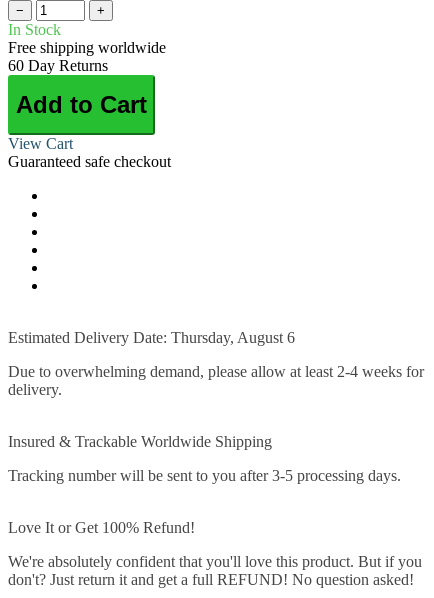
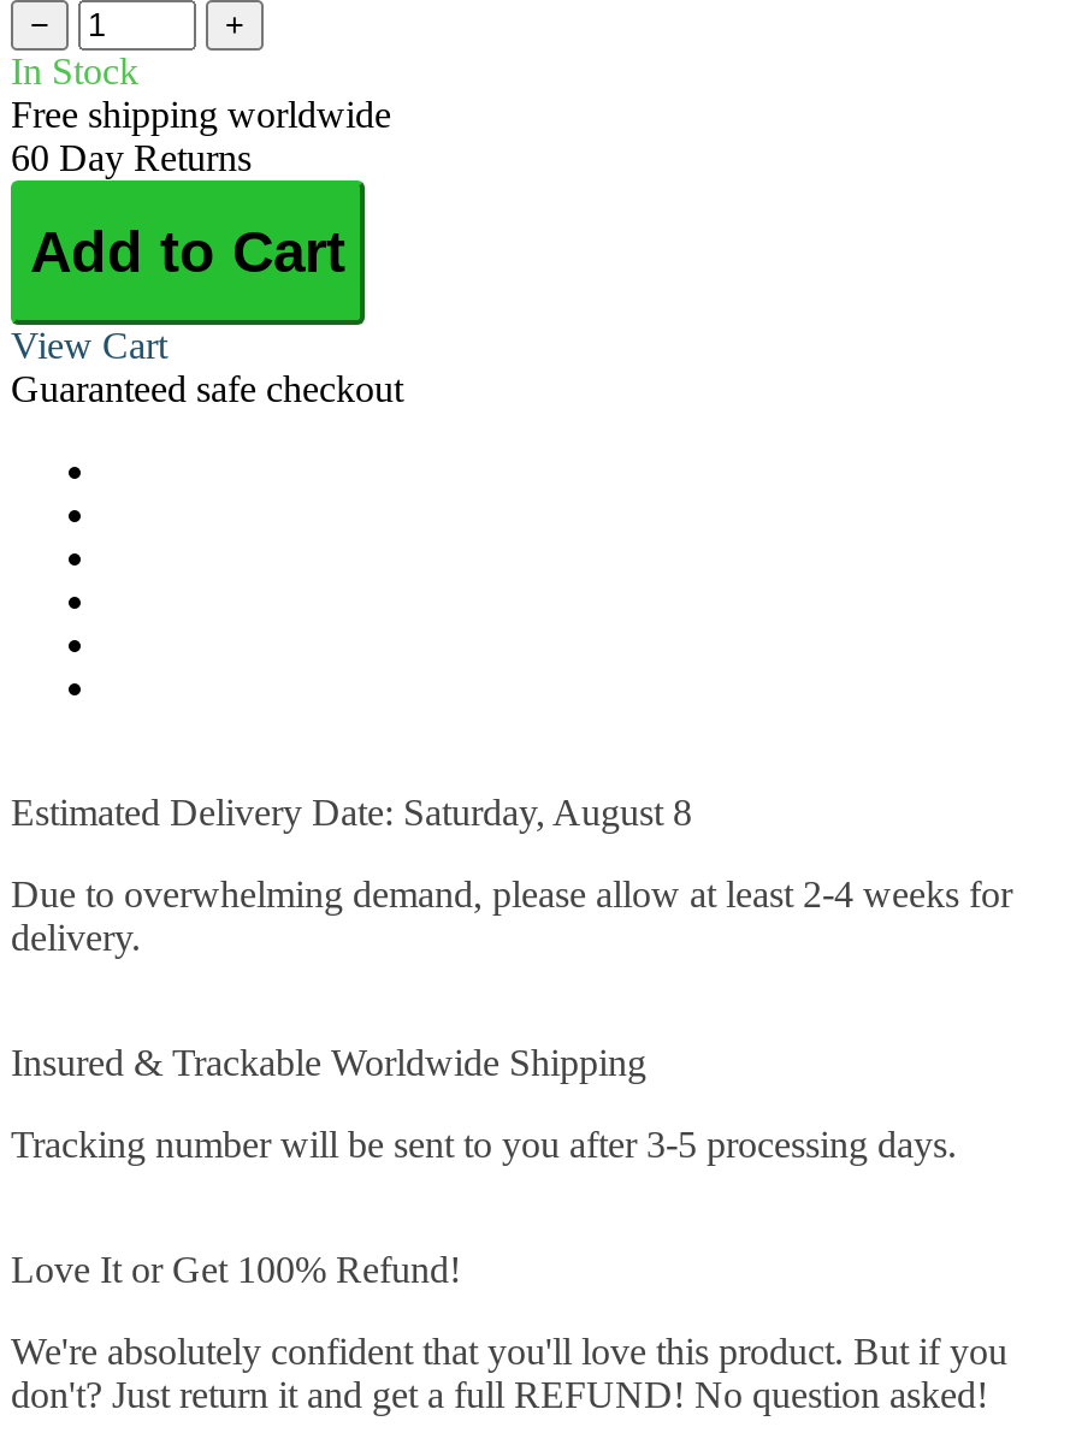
[8,329,295,346] Estimated Delivery Date: Thursday, August 6 -> [11,791,692,832] Estimated Delivery Date: Saturday, August 8

